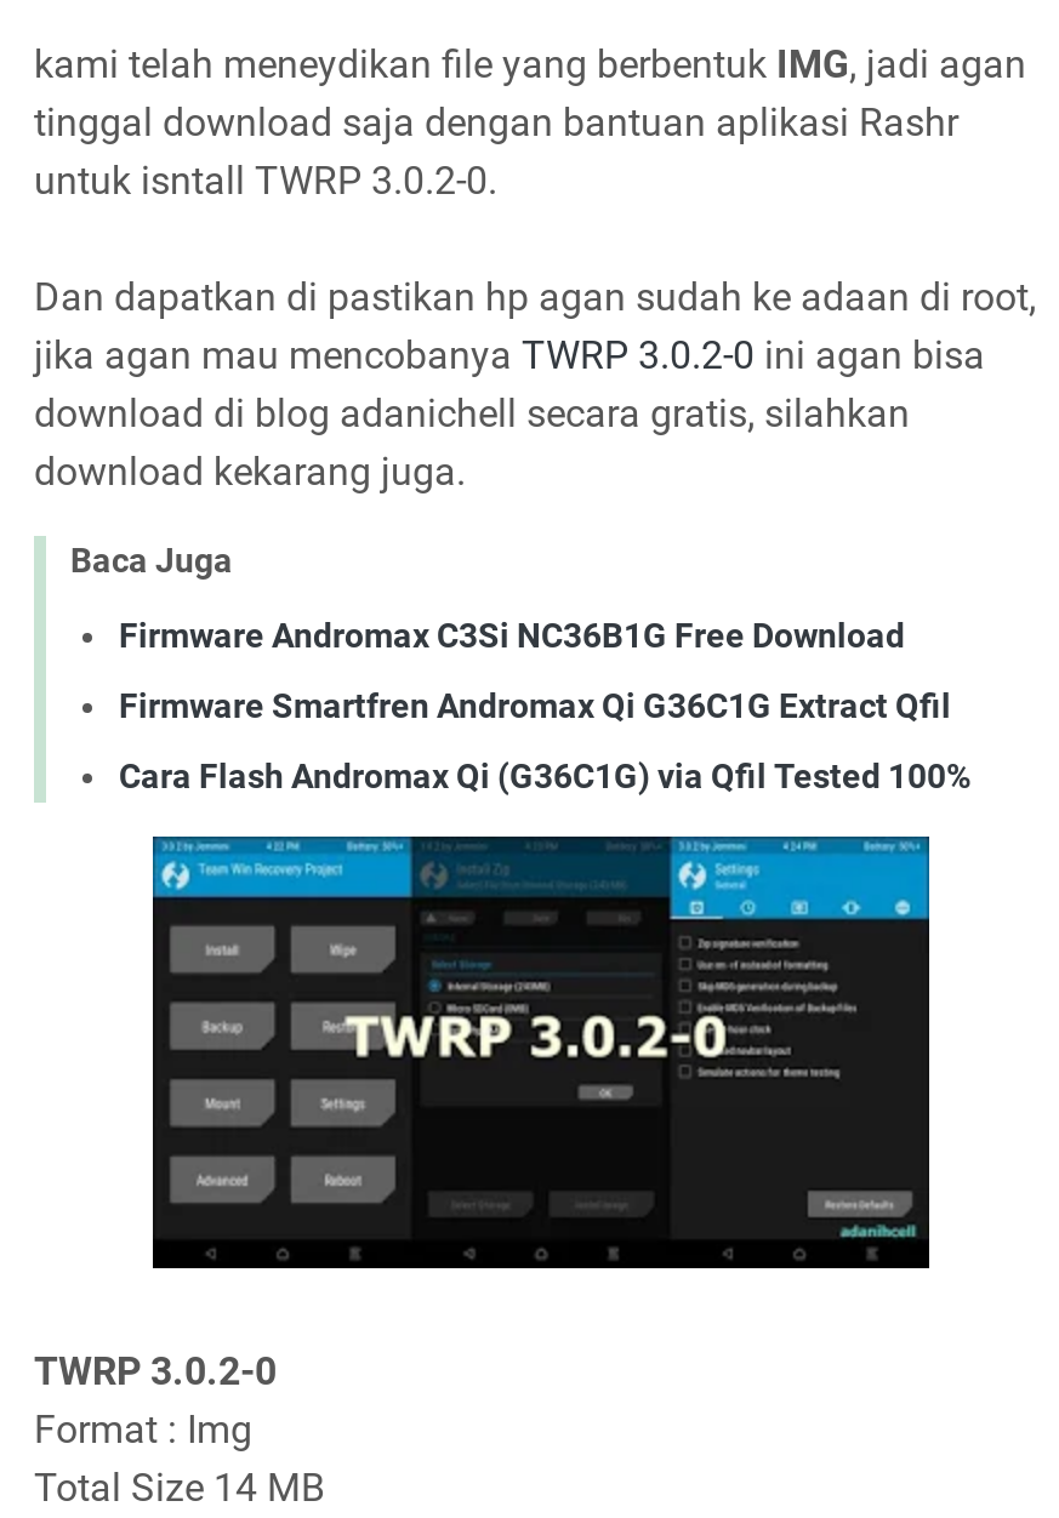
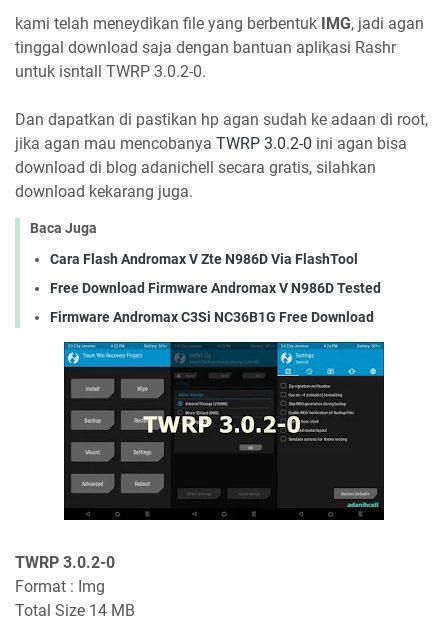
none -> [50,251,381,296] Cara Flash Andromax V Zte N986D Via FlashTool | Free Download Firmware Andromax V N986D Tested
moved [119,615,905,654] -> [50,309,374,325]: Firmware Andromax C3Si NC36B1G Free Download
[119,685,970,794] Firmware Smartfren Andromax Qi G36C1G Extract Qfil | Cara Flash Andromax Qi (G36C1G) via Qfil Tested 100% -> none

